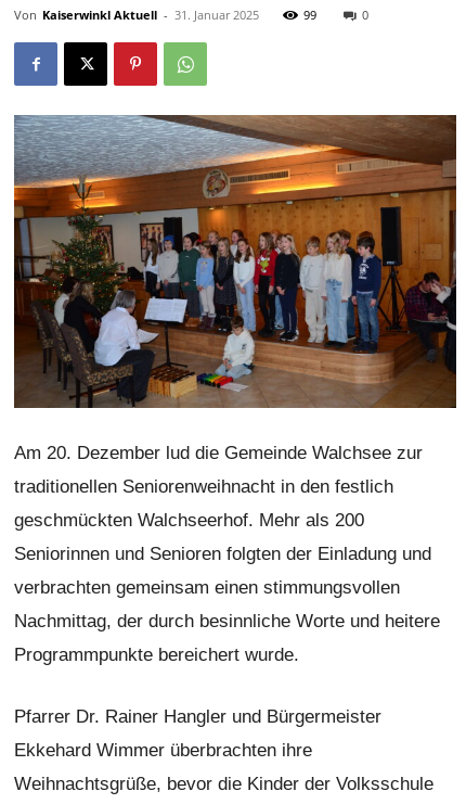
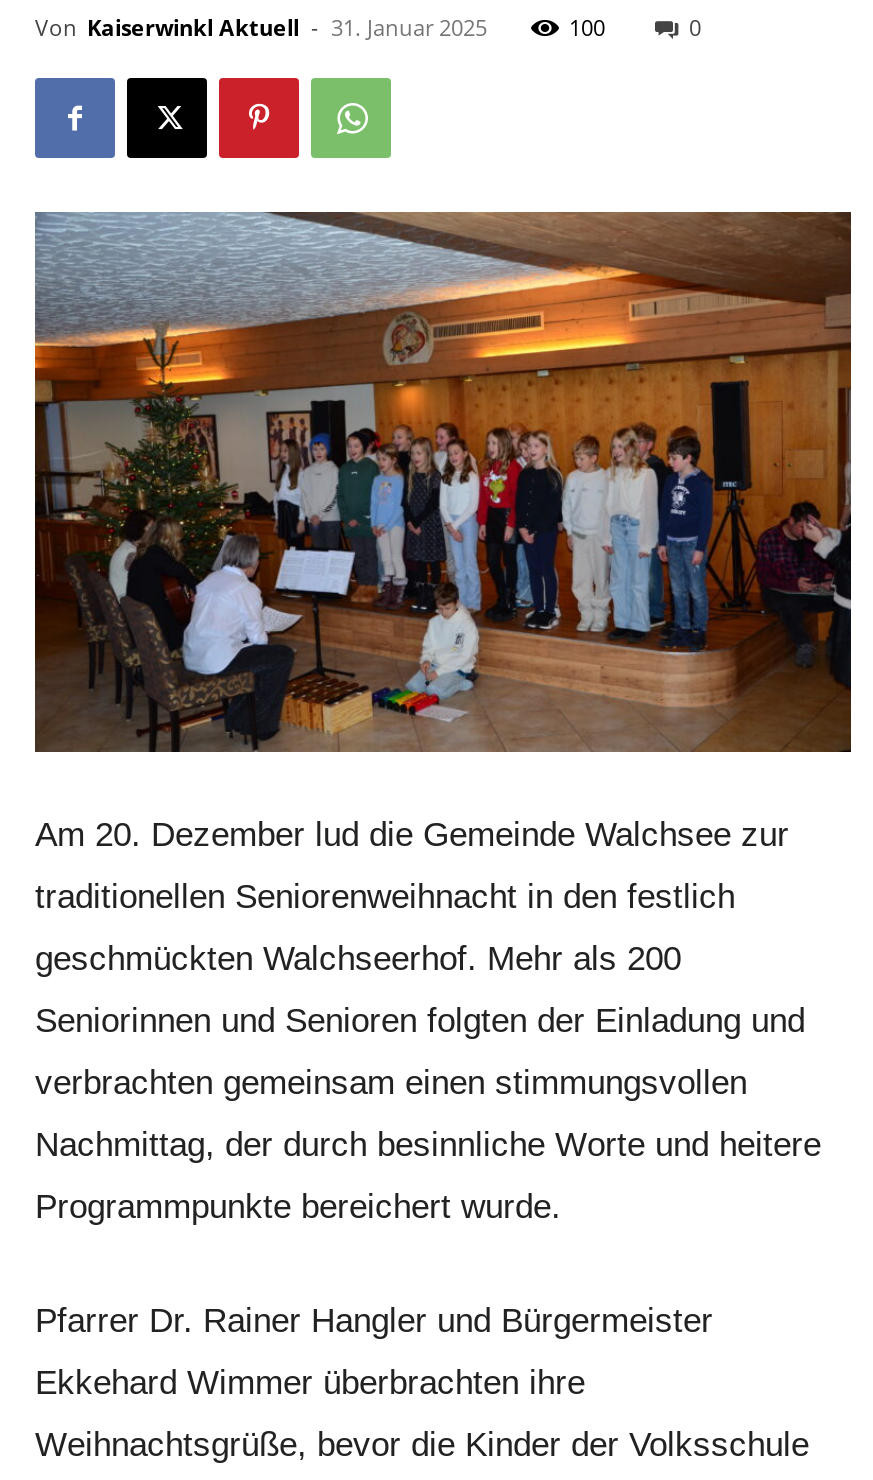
[303,7,316,23] 99 -> [569,12,605,42] 100

